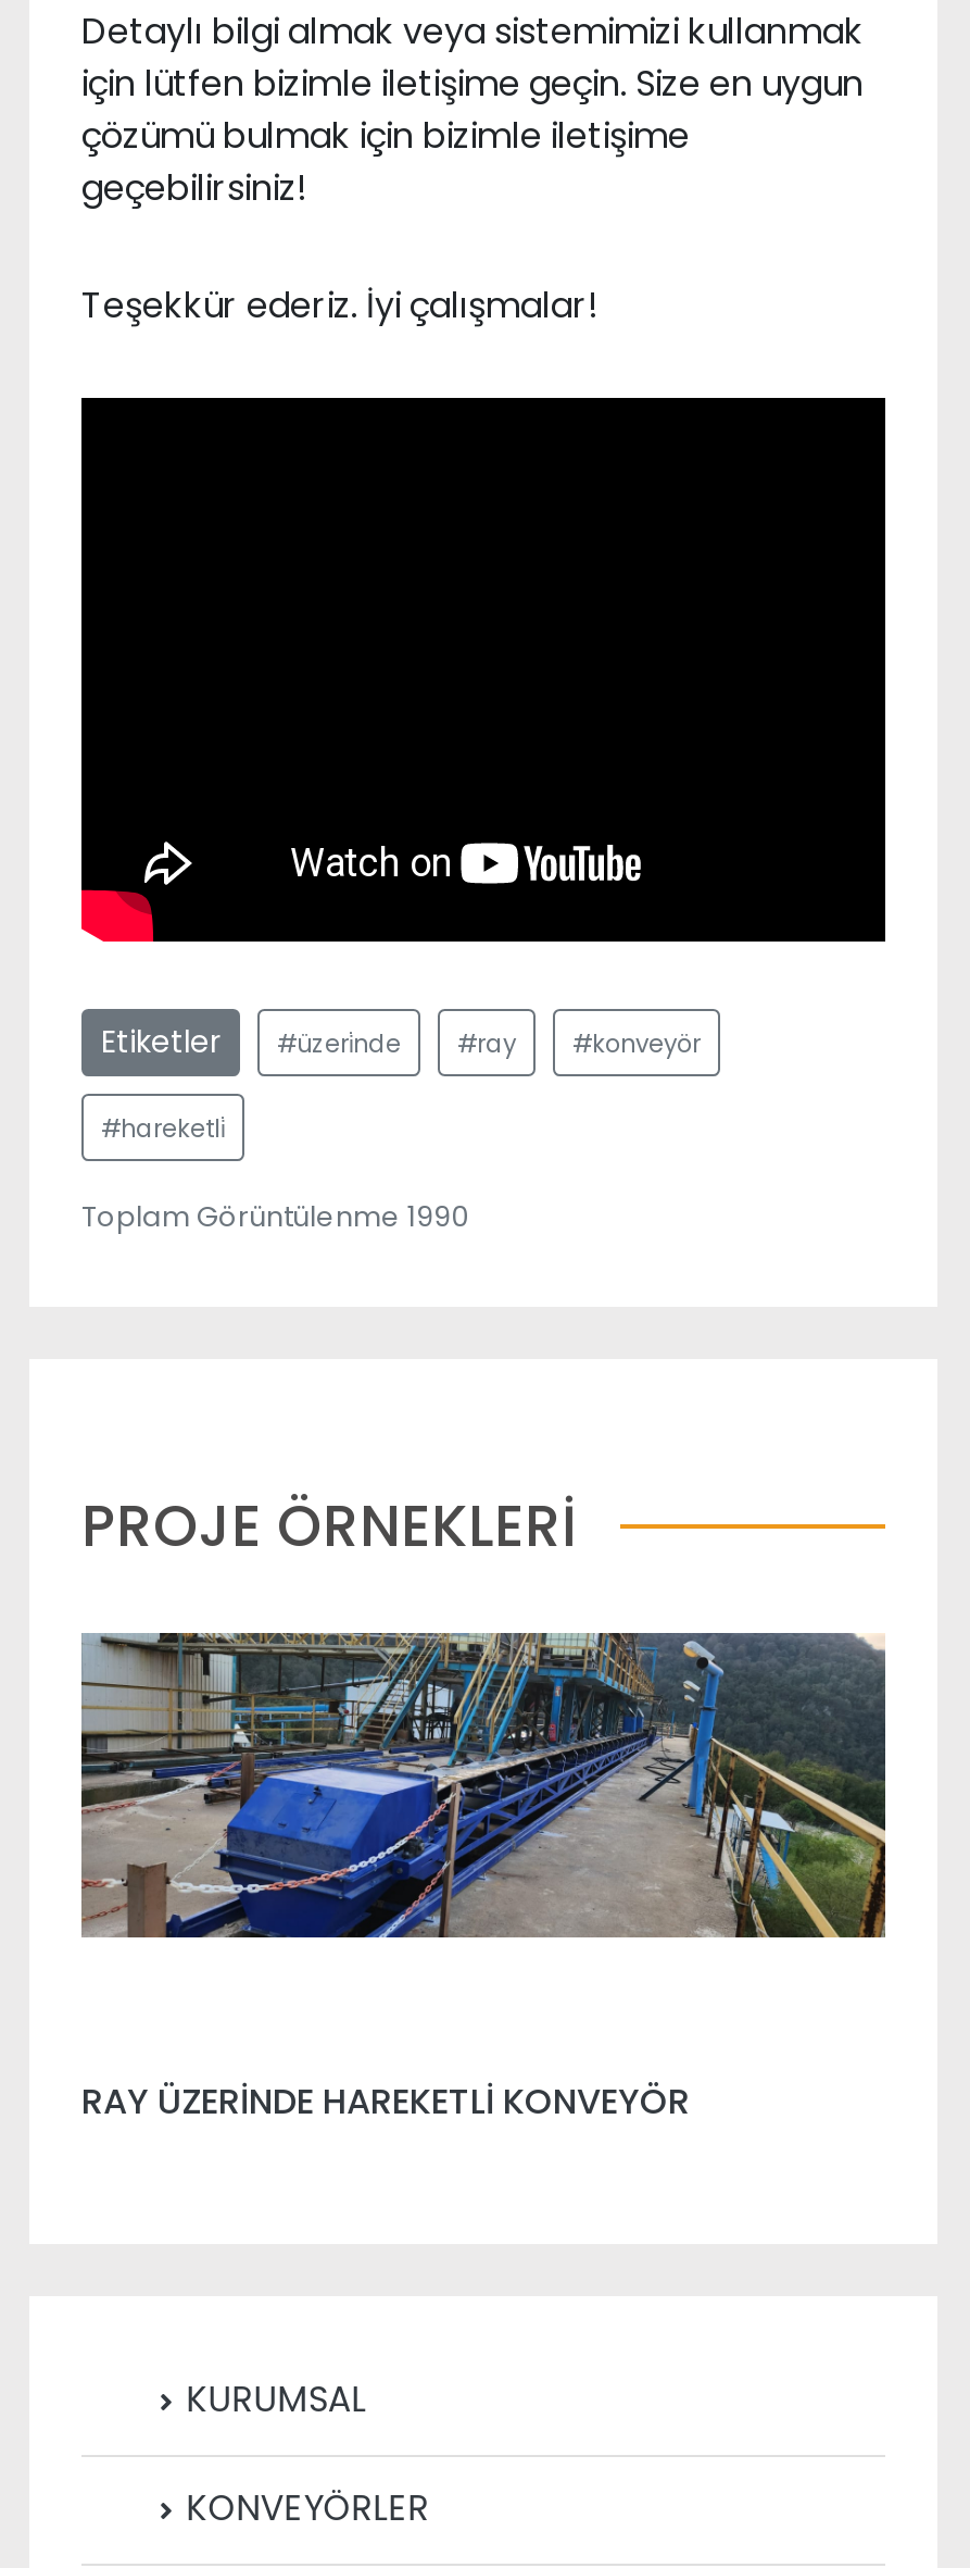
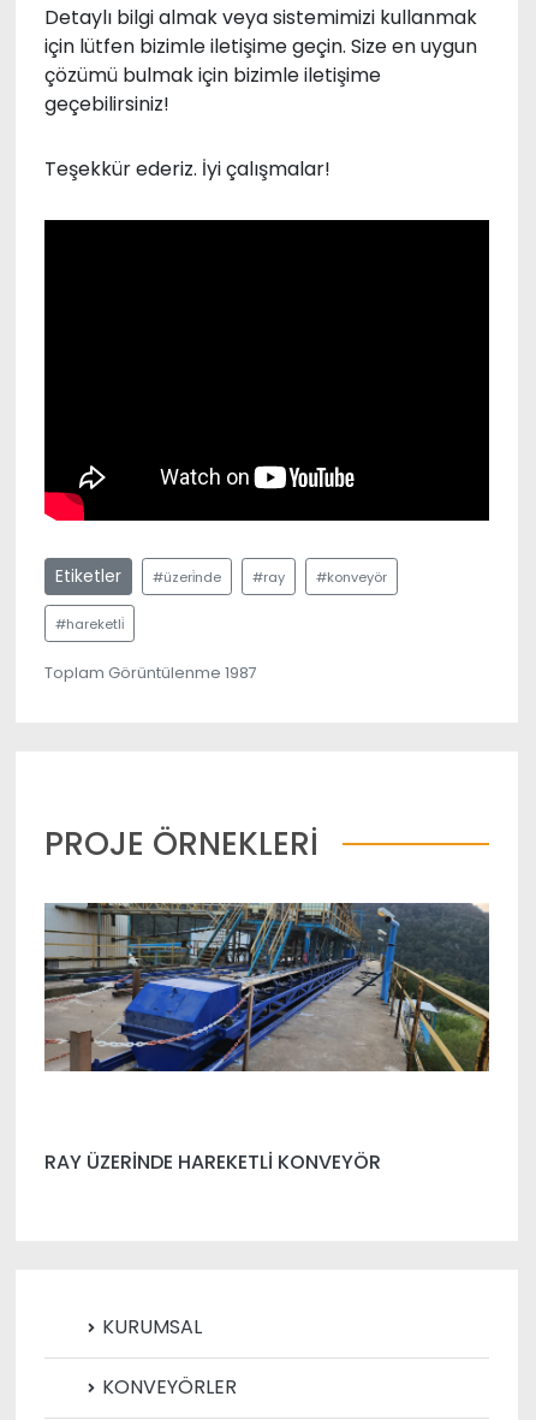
[81,1198,468,1235] Toplam Görüntülenme 1990 -> [44,662,257,683] Toplam Görüntülenme 1987

